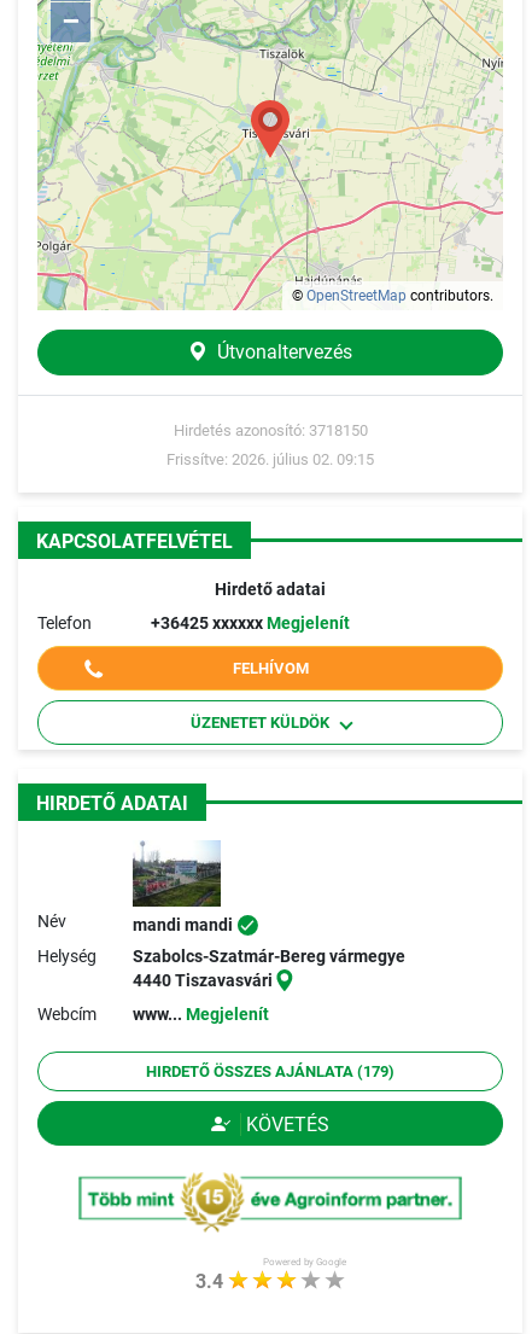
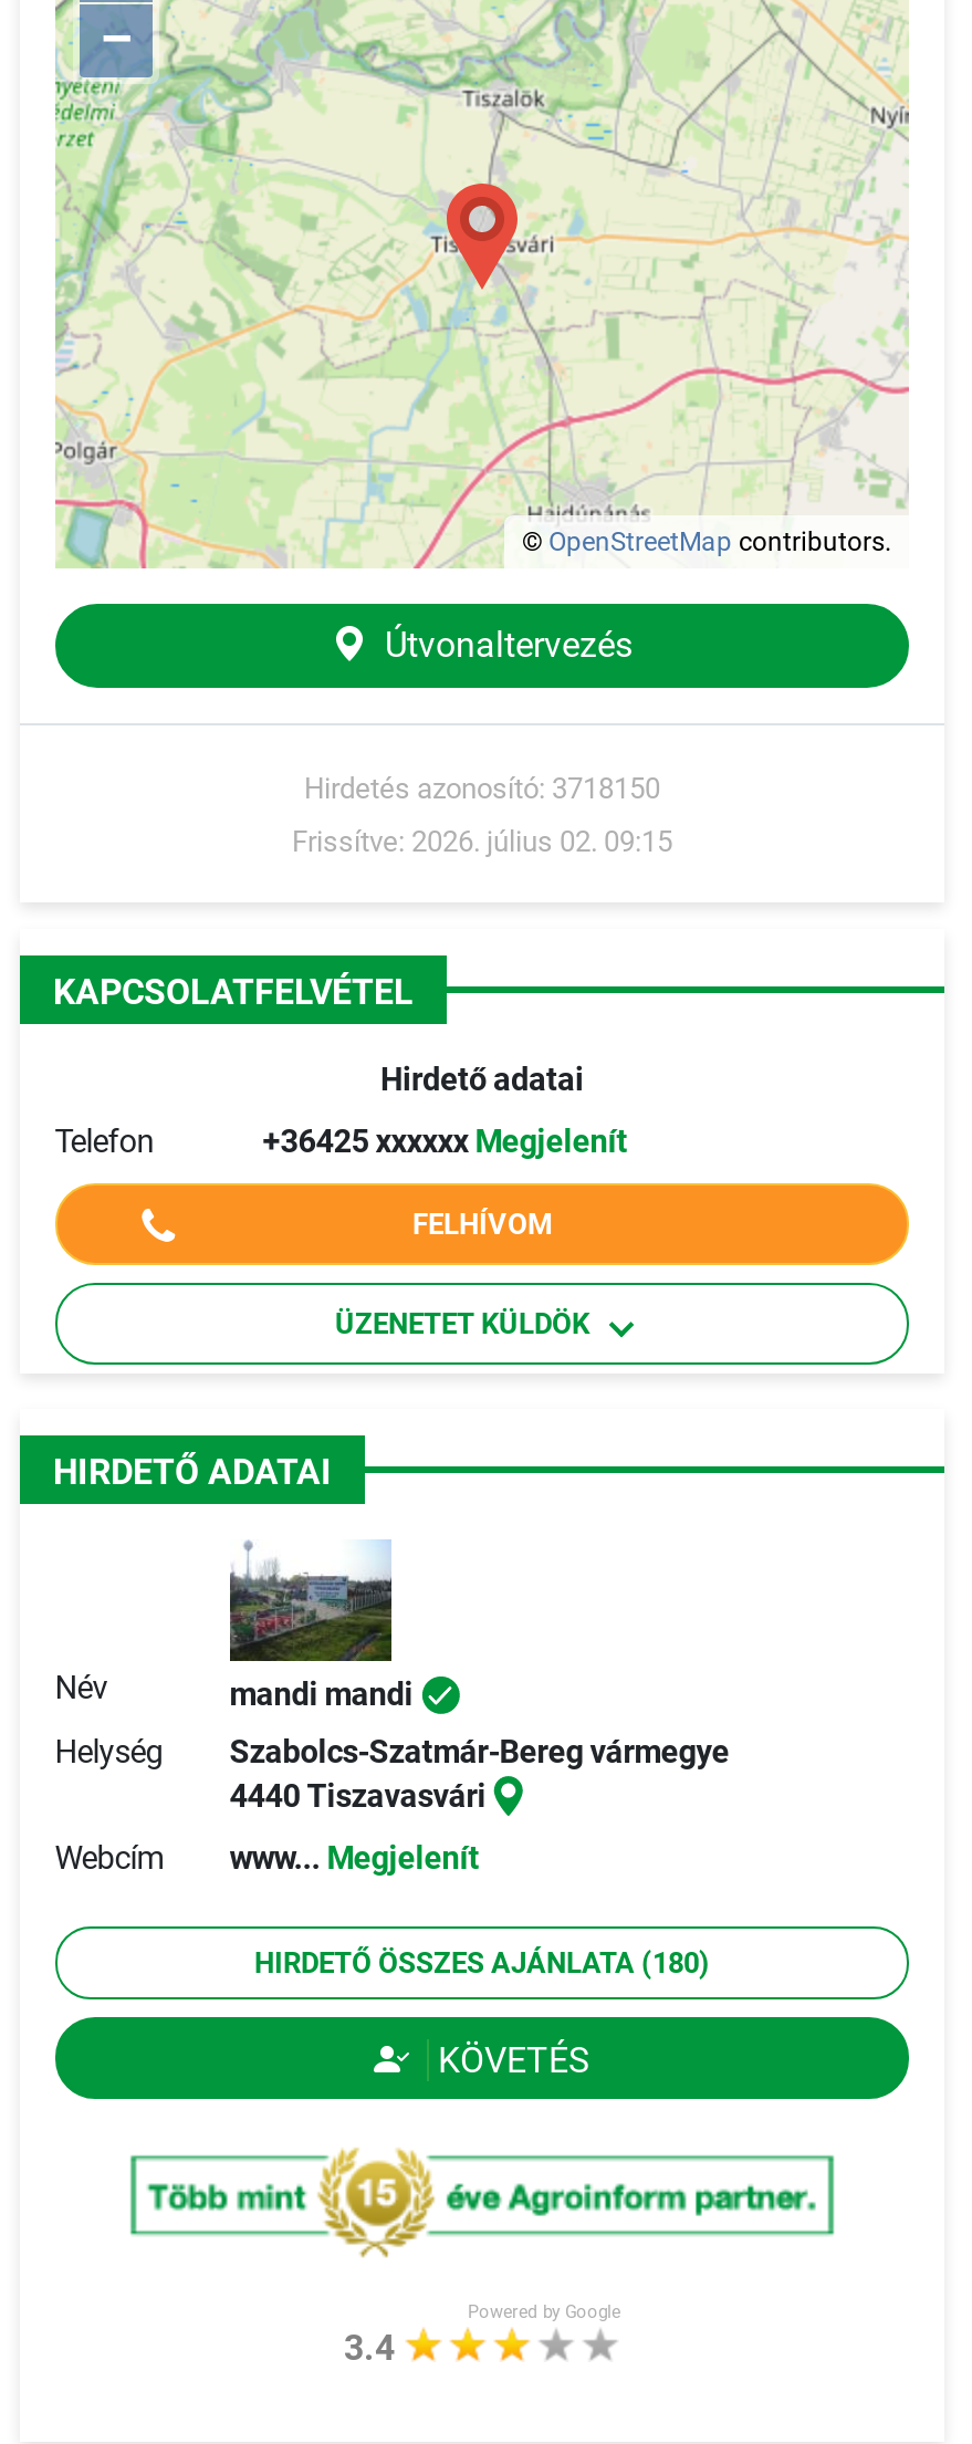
[146,1063,394,1081] HIRDETŐ ÖSSZES AJÁNLATA (179) -> [254,1947,710,1980] HIRDETŐ ÖSSZES AJÁNLATA (180)

